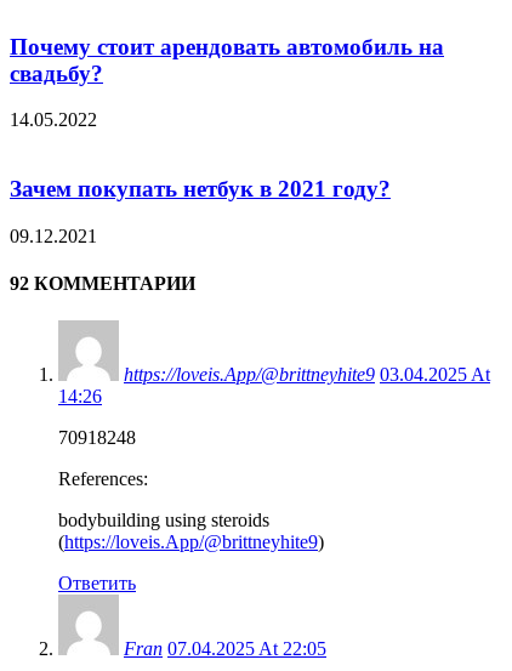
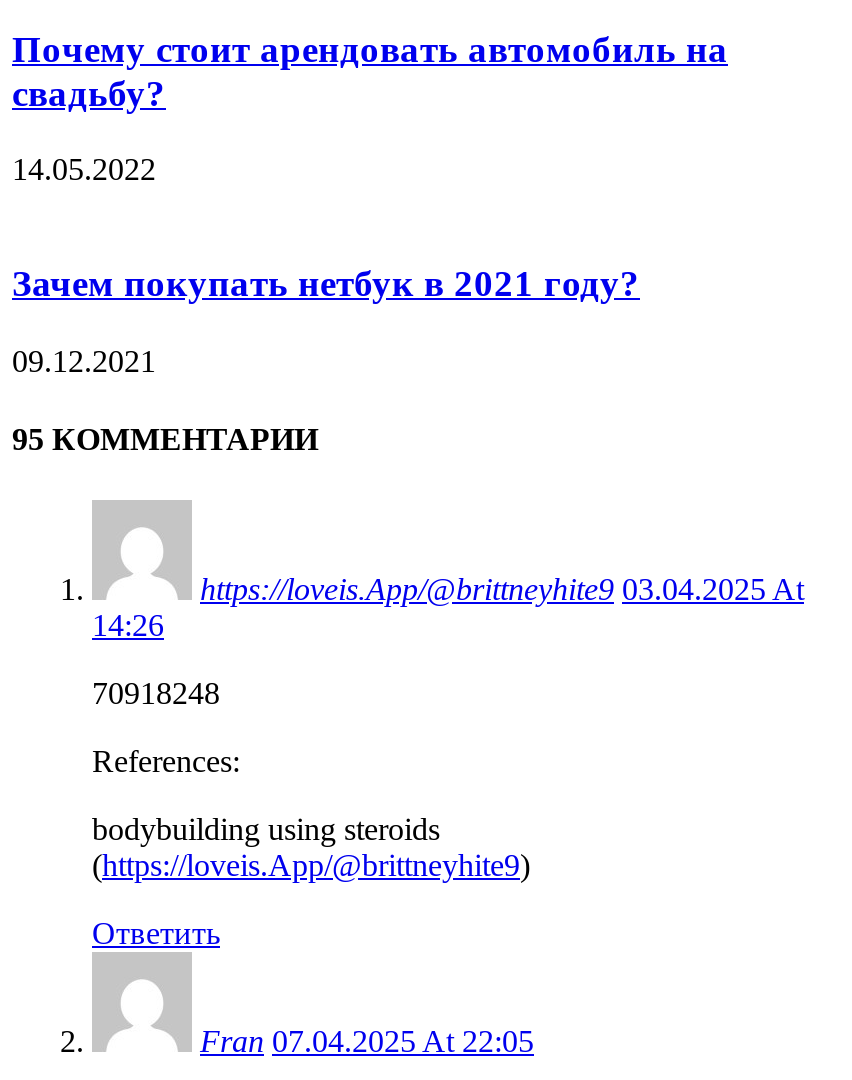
[10,273,195,294] 92 КОММЕНТАРИИ -> [12,422,318,456] 95 КОММЕНТАРИИ

